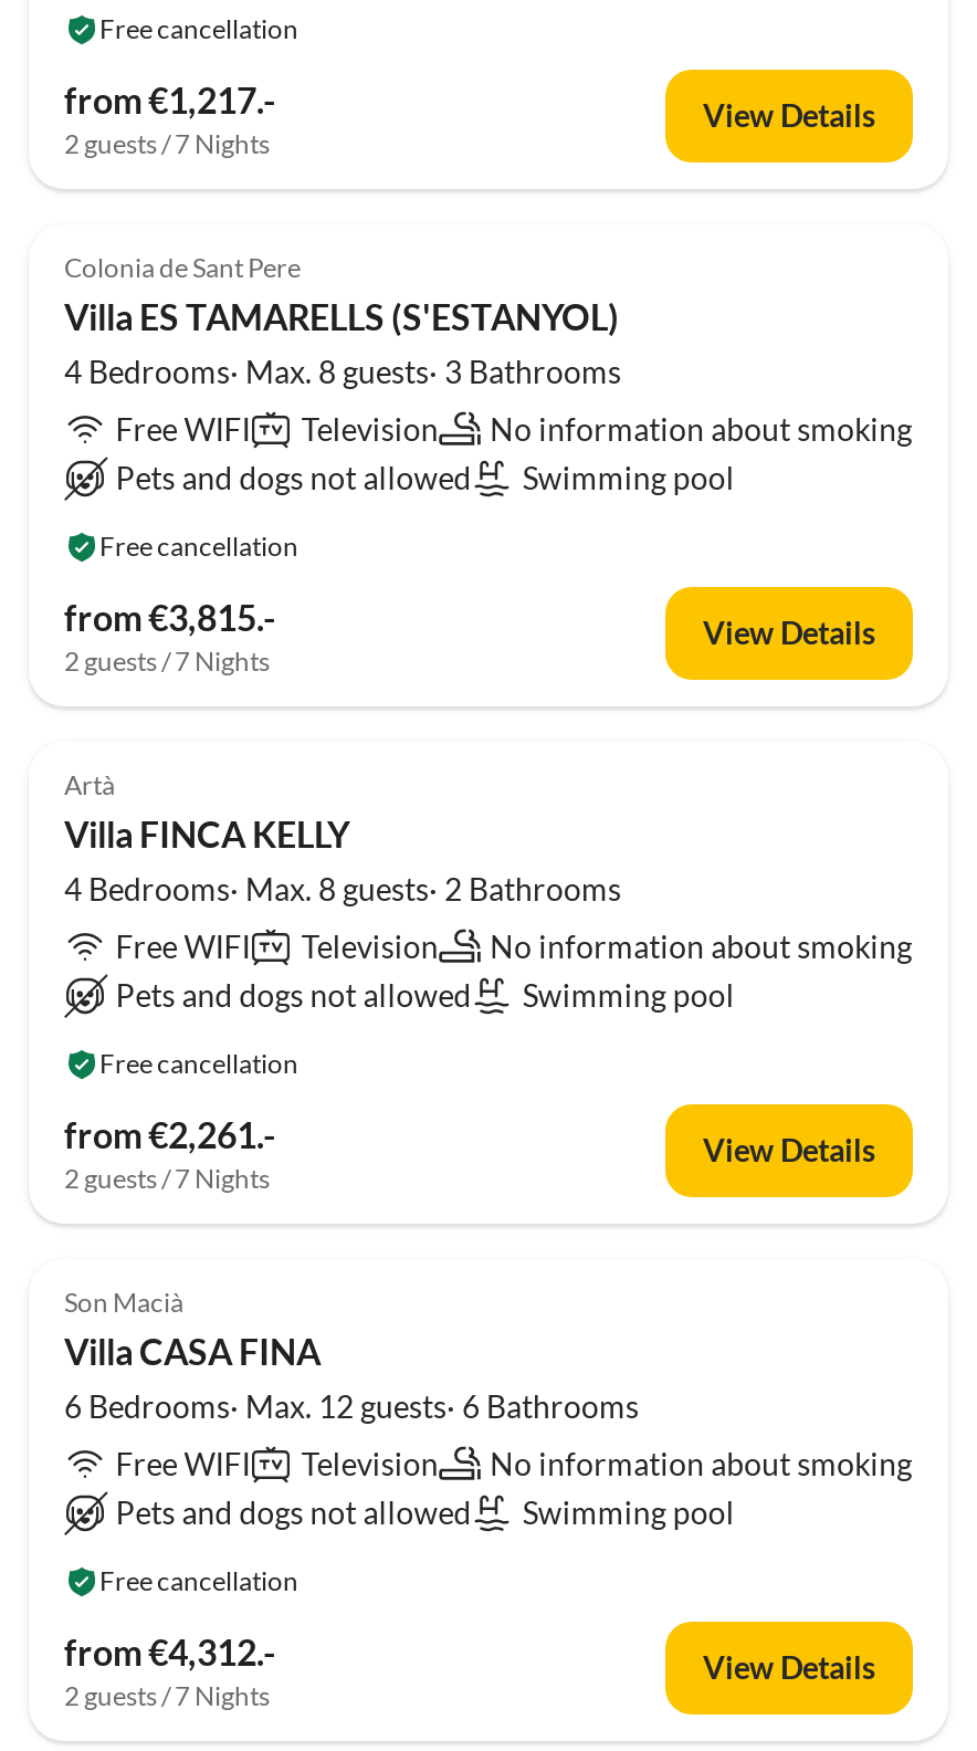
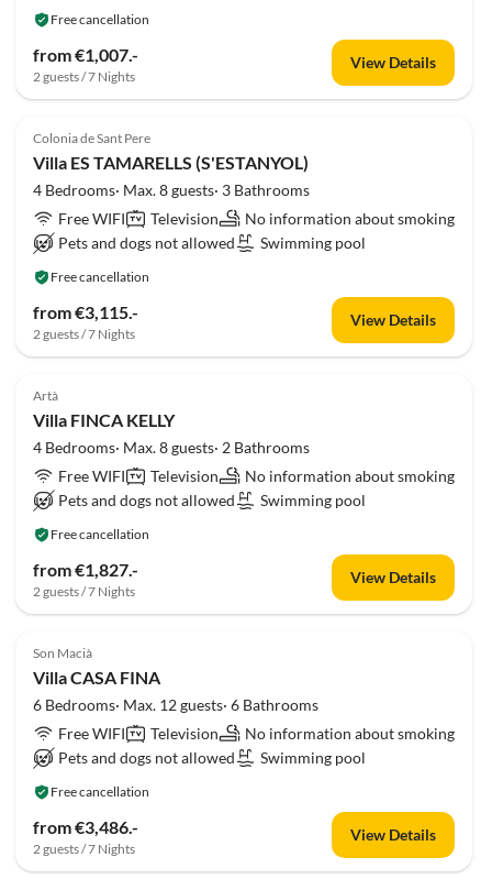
[64,78,276,120] from €1,217.- -> [33,44,138,65] from €1,007.-
[64,596,276,638] from €3,815.- -> [33,301,138,322] from €3,115.-
[64,1113,276,1155] from €2,261.- -> [33,559,138,580] from €1,827.-
[64,1631,276,1673] from €4,312.- -> [33,816,138,837] from €3,486.-

